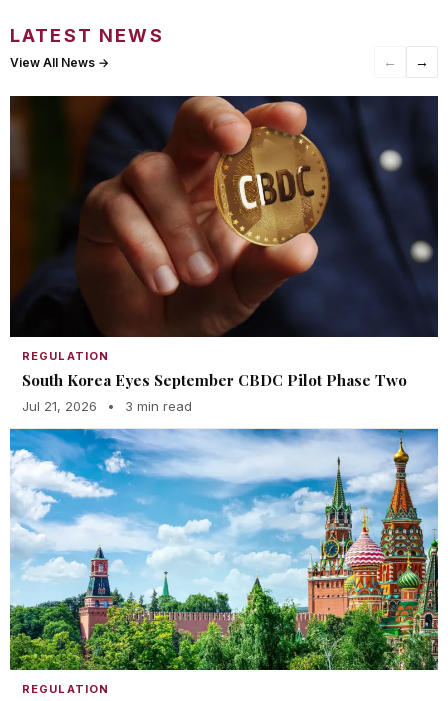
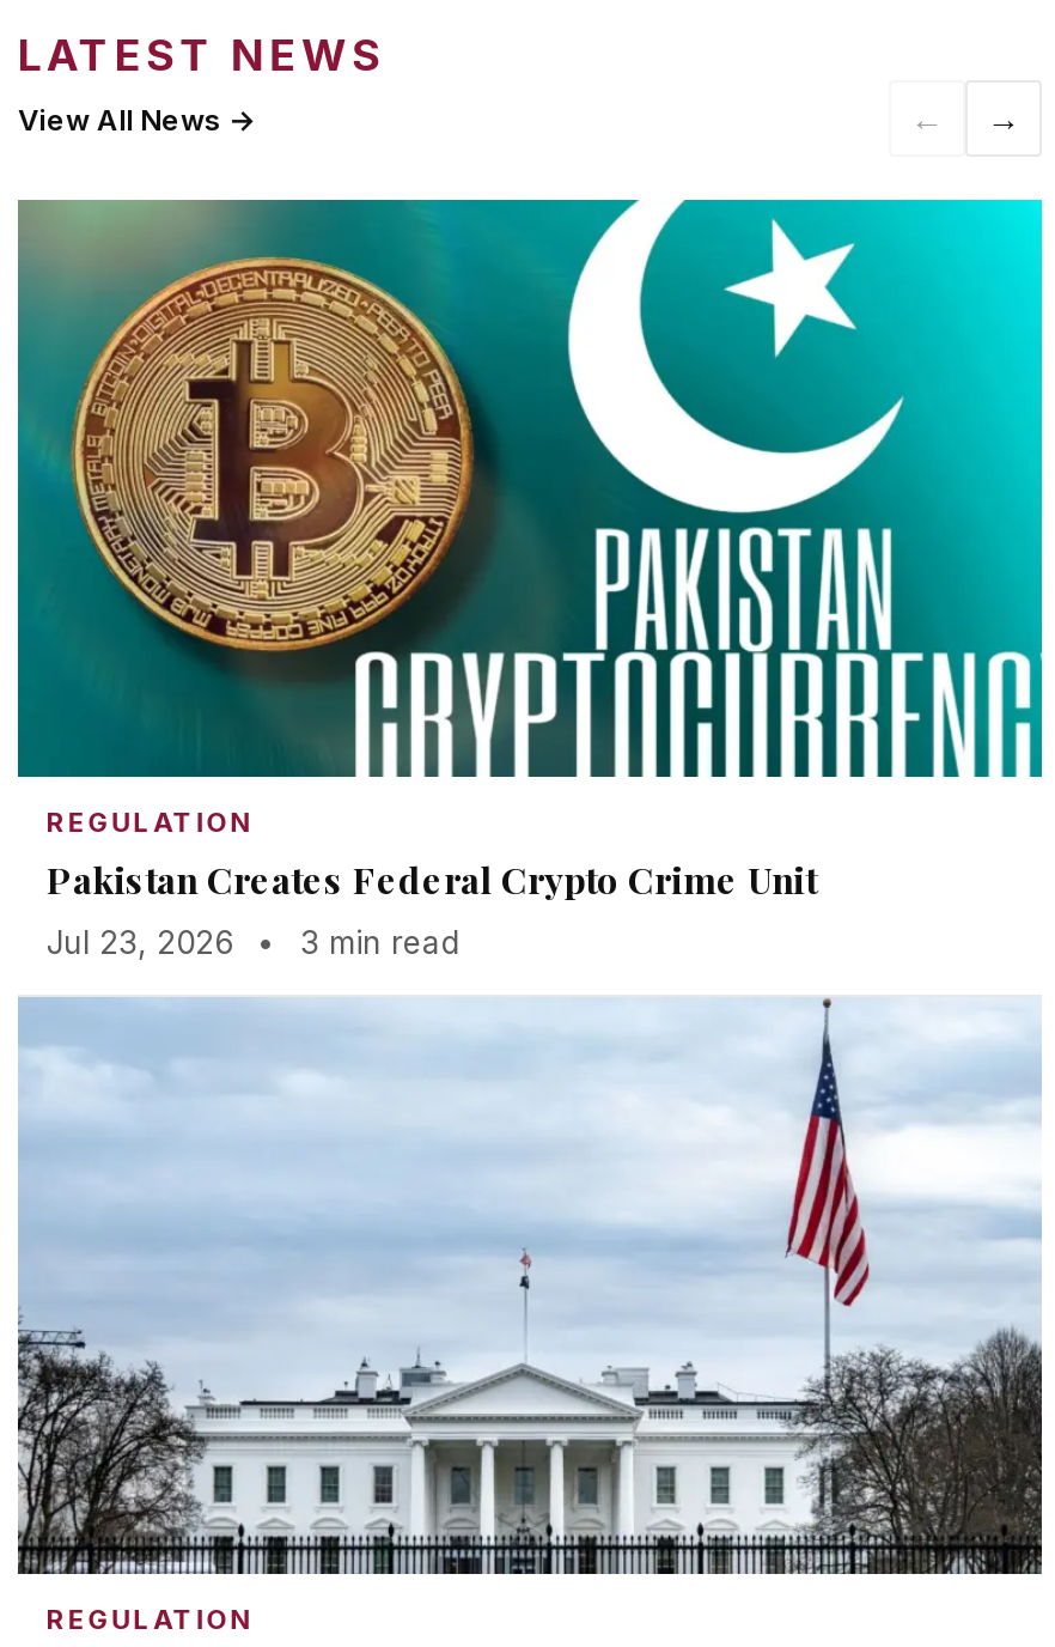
[9,95,439,414] [image] | South Korea Eyes September CBDC Pilot Phase Two | Jul 21, 2026 • 3 min read -> [16,197,1044,961] [image] | Pakistan Creates Federal Crypto Crime Unit | Jul 23, 2026 • 3 min read
[10,428,439,671] [image] -> [16,997,1042,1576] [image]

